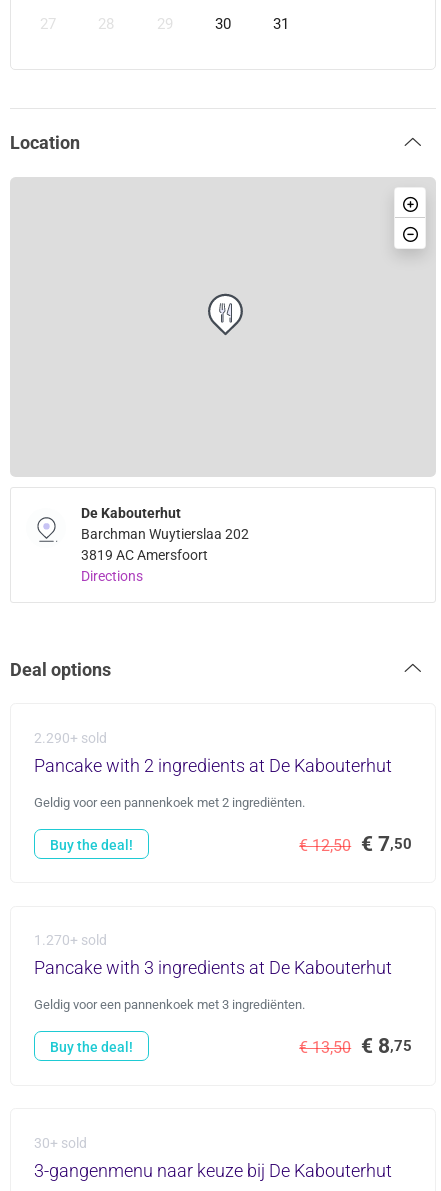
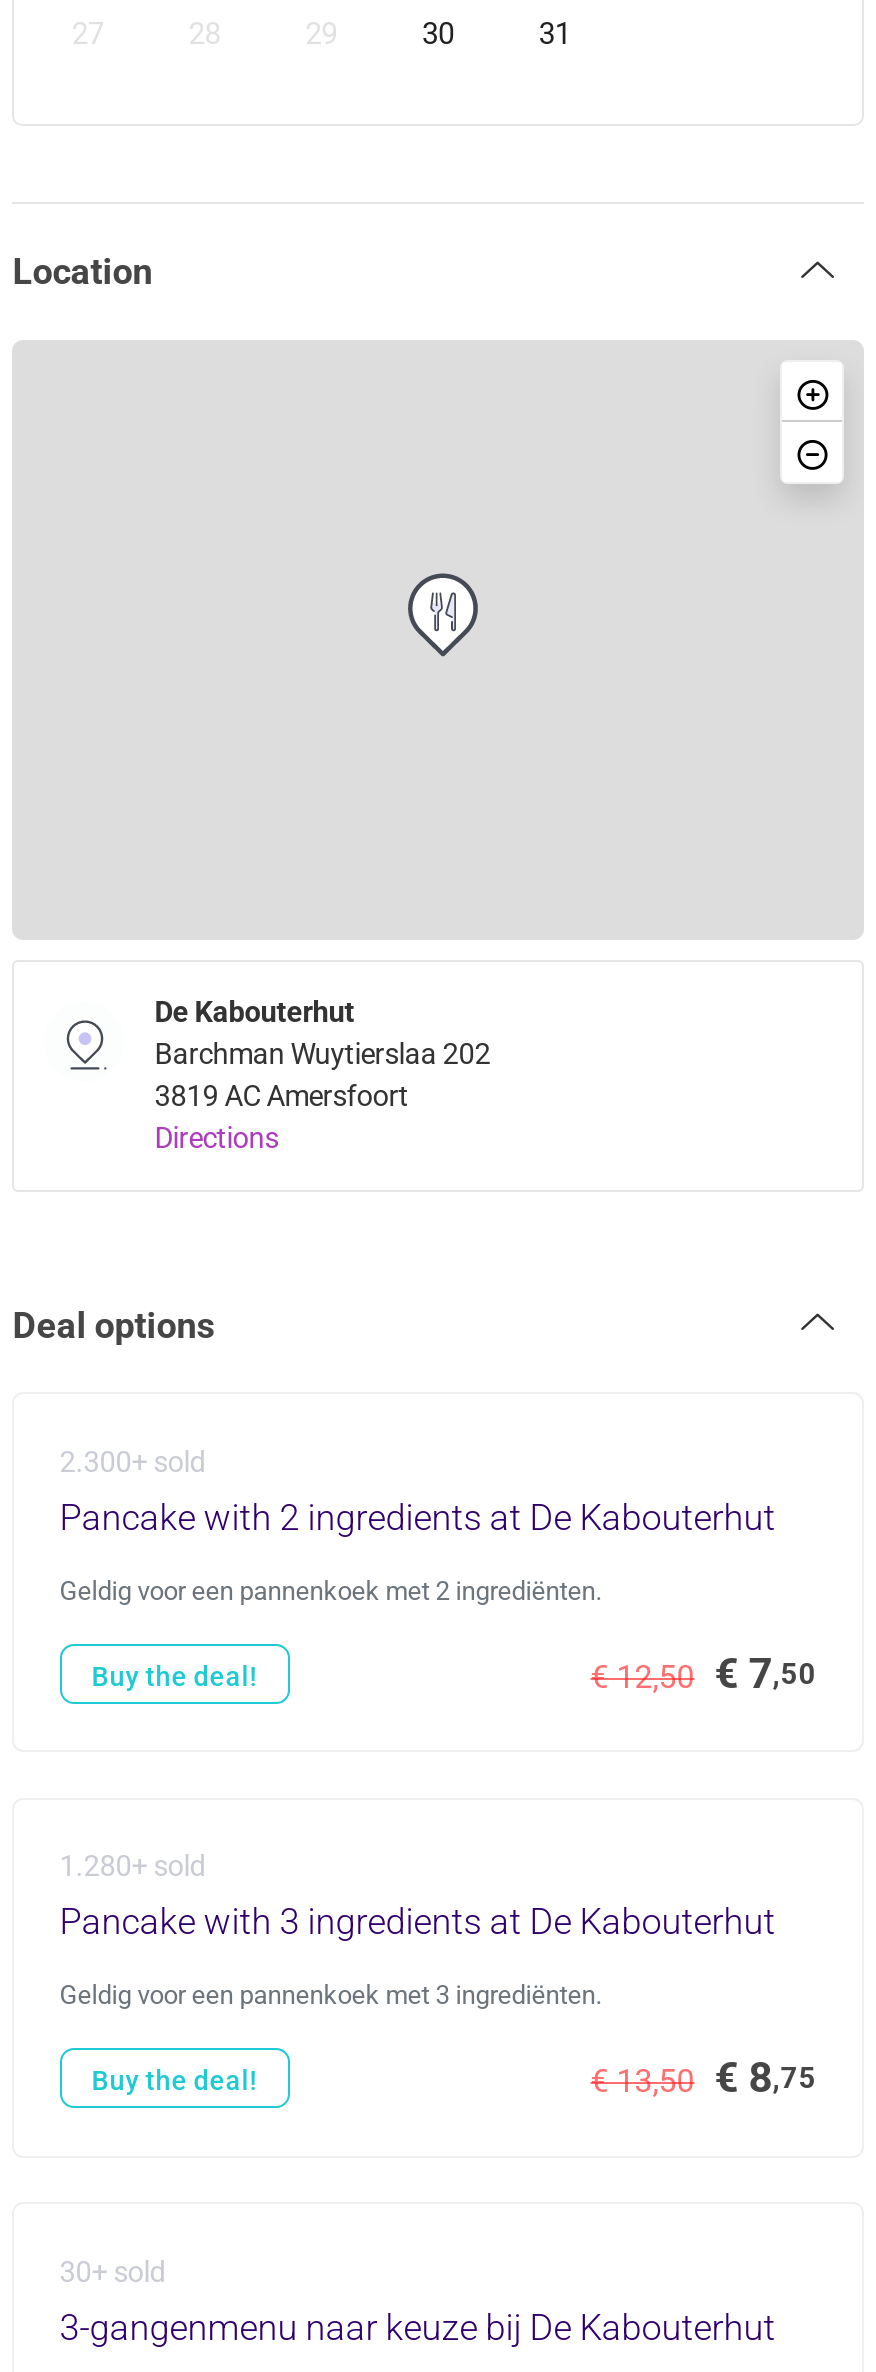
[34,730,107,746] 2.290+ sold -> [60,1446,206,1478] 2.300+ sold
[34,932,107,948] 1.270+ sold -> [60,1851,206,1883] 1.280+ sold

